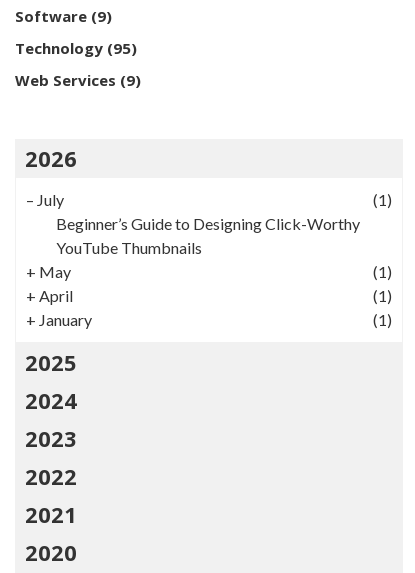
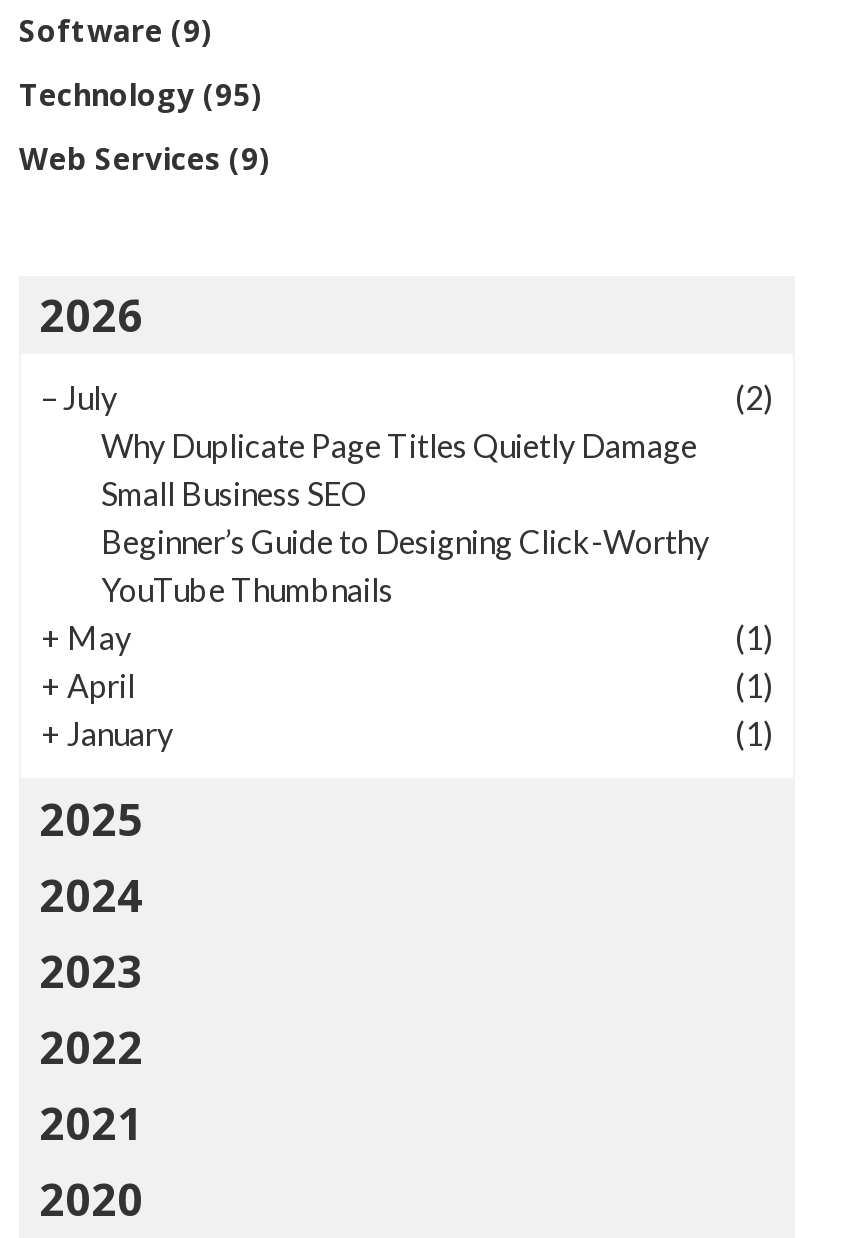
[373,190,392,209] (1) -> [101,378,773,512] (2) | Why Duplicate Page Titles Quietly Damage | Small Business SEO

